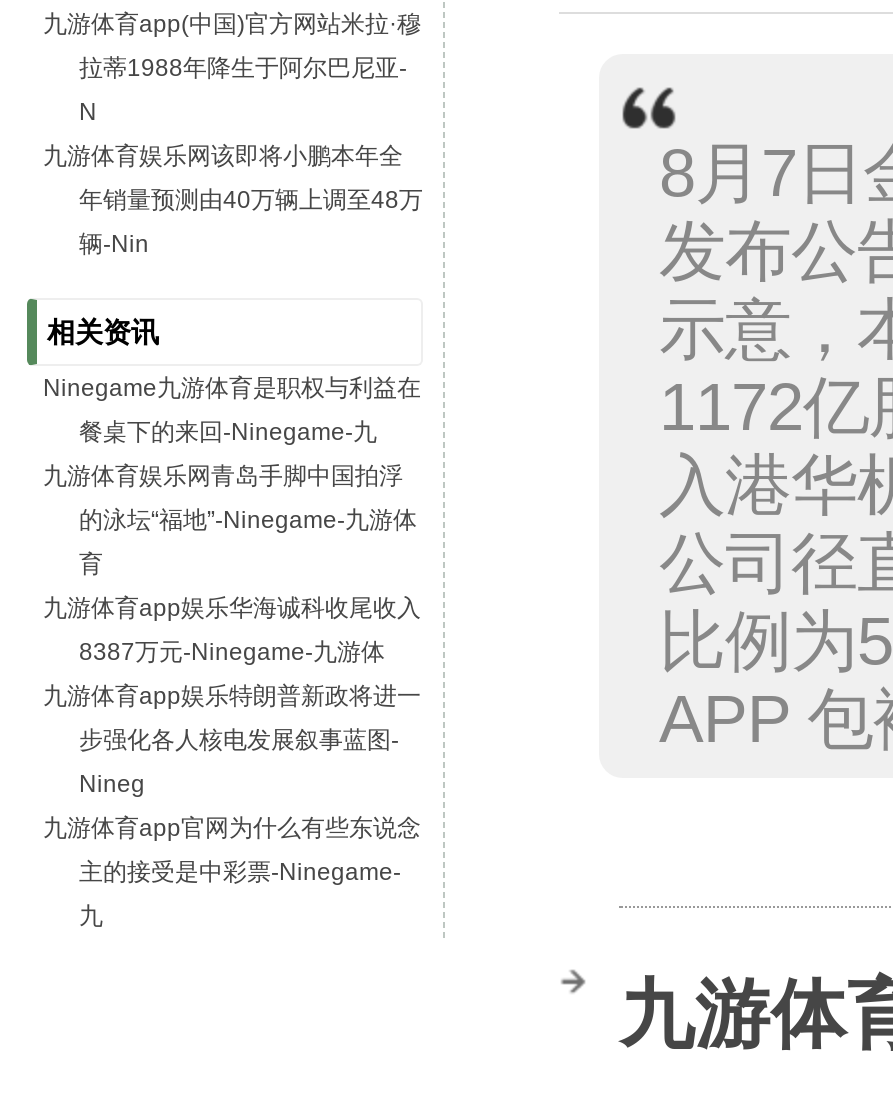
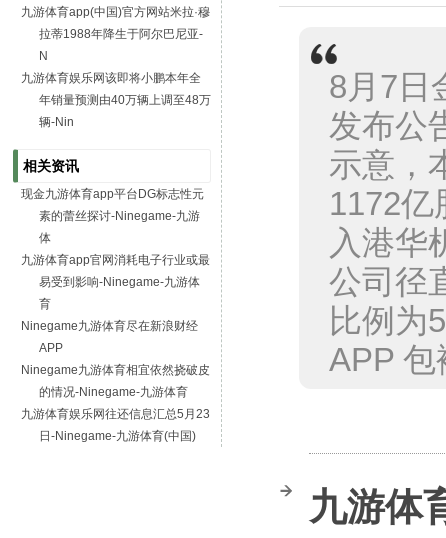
[43,373,421,533] Ninegame九游体育是职权与利益在 | 餐桌下的来回-Ninegame-九 | 九游体育娱乐网青岛手脚中国拍浮 | 的泳坛“福地”-Ninegame-九游体 -> [21,186,210,288] 现金九游体育app平台DG标志性元 | 素的蕾丝探讨-Ninegame-九游 | 体 | 九游体育app官网消耗电子行业或最 | 易受到影响-Ninegame-九游体
moved [79,549,103,577] -> [39,296,51,310]: 育
[43,593,421,929] 九游体育app娱乐华海诚科收尾收入 | 8387万元-Ninegame-九游体 | 九游体育app娱乐特朗普新政将进一 | 步强化各人核电发展叙事蓝图- | Nineg | 九游体育app官网为什么有些东说念 | 主的接受是中彩票-Ninegame- | 九 -> [21,318,210,442] Ninegame九游体育尽在新浪财经 | APP | Ninegame九游体育相宜依然挠破皮 | 的情况-Ninegame-九游体育 | 九游体育娱乐网往还信息汇总5月23 | 日-Ninegame-九游体育(中国)

